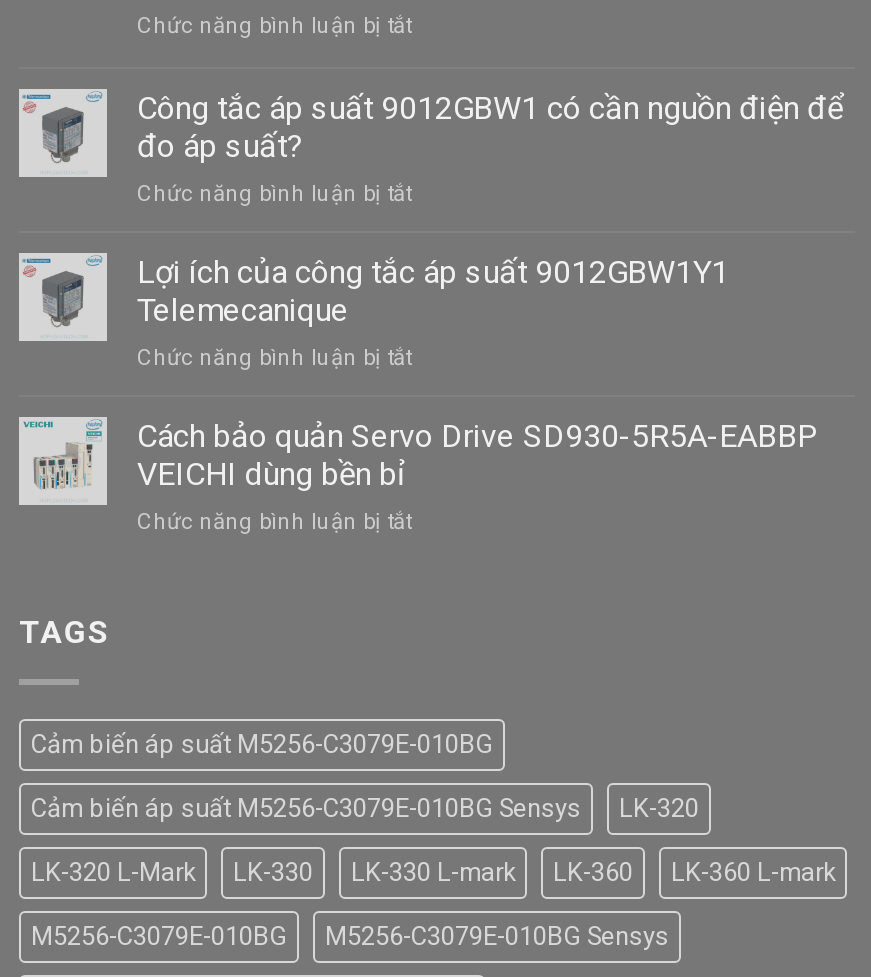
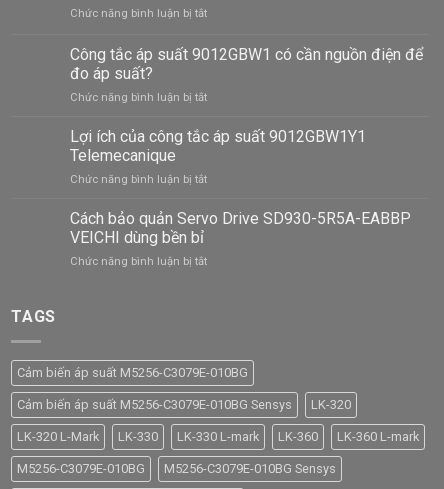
[17,87,109,179] [image] -> none
[17,251,109,343] [image] -> none
[17,415,109,507] [image] -> none

